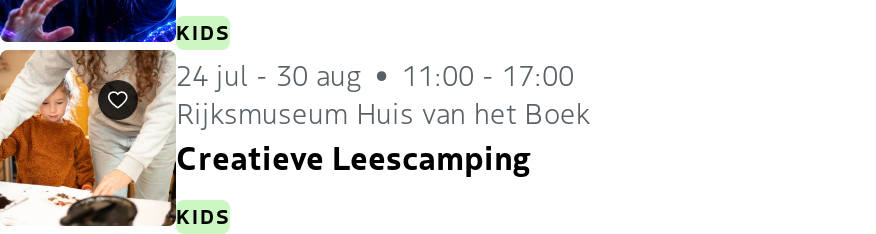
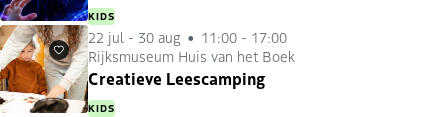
[176,54,574,94] 24 jul - 30 aug 11:00 - 17:00 -> [88,27,287,47] 22 jul - 30 aug 11:00 - 17:00

